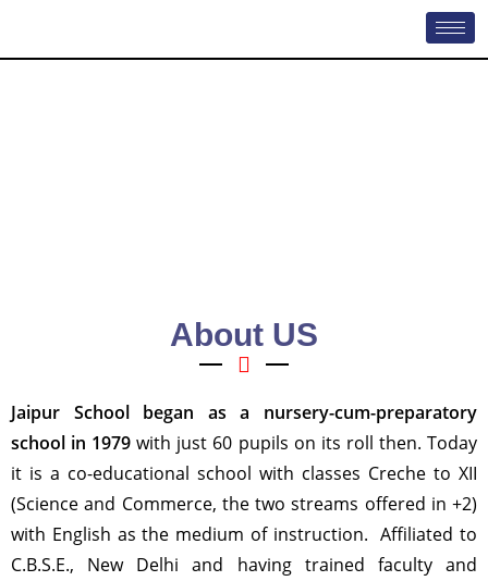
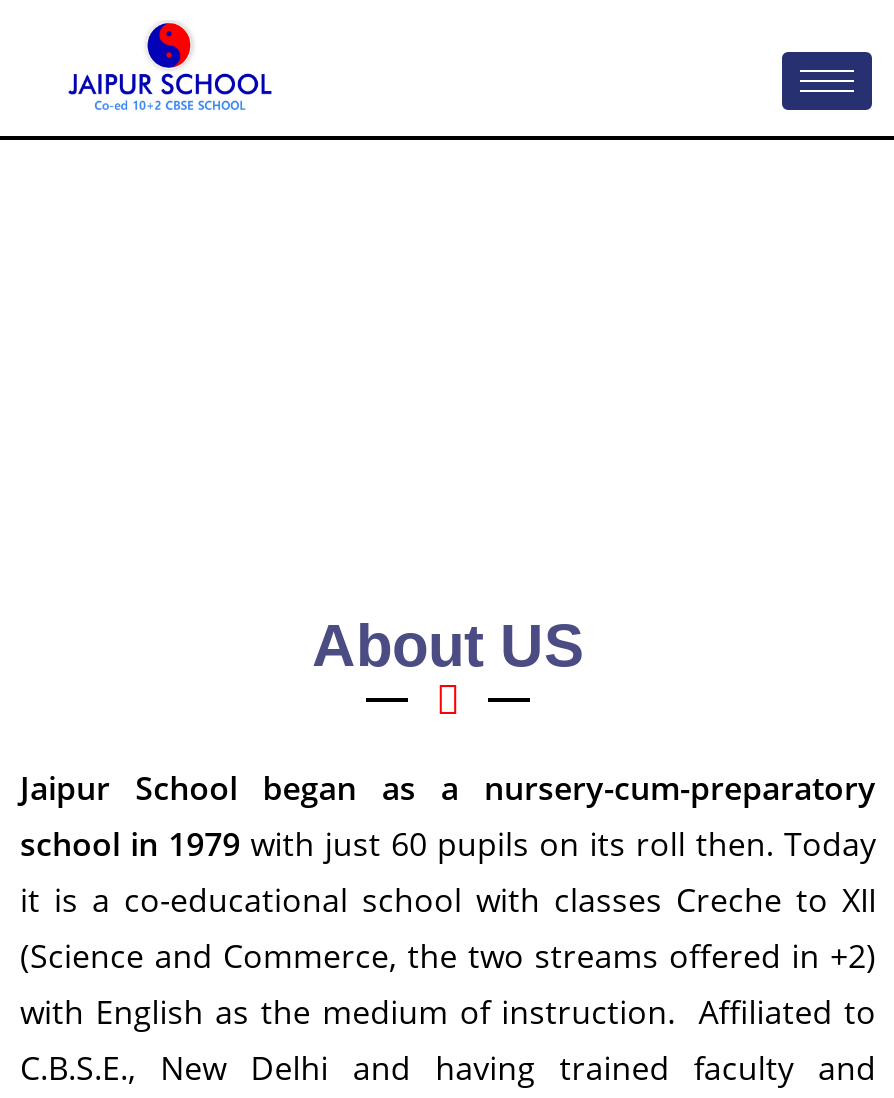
none -> [66,20,274,112] [image]

